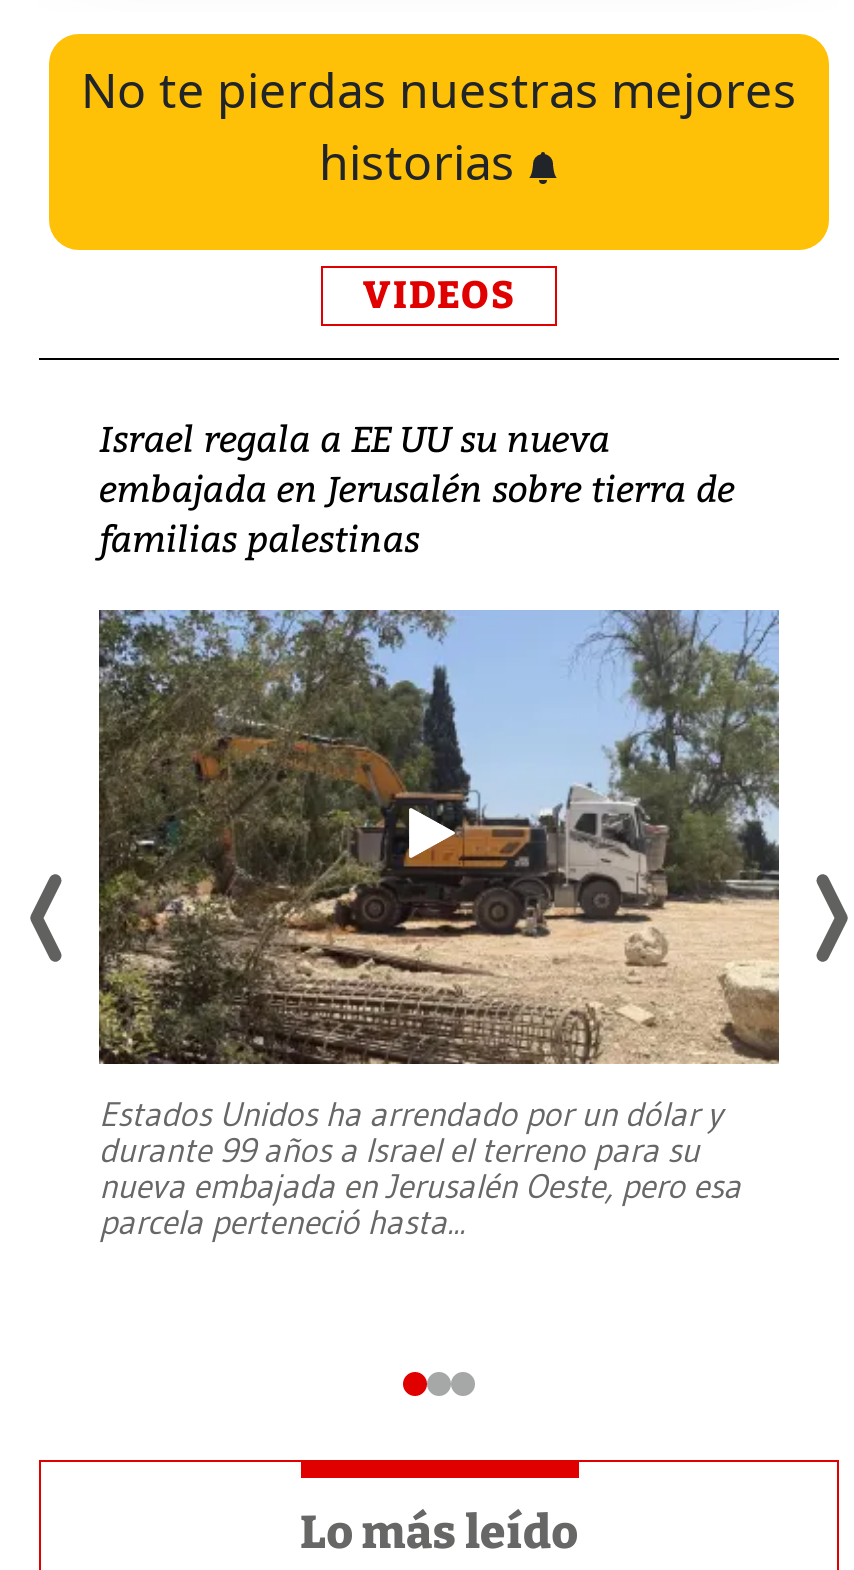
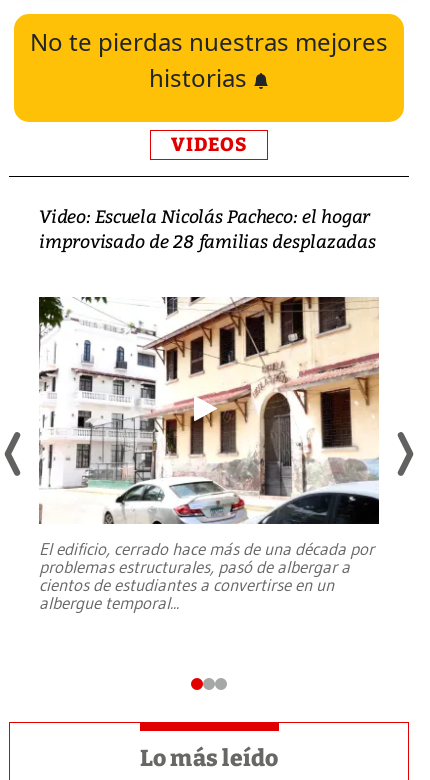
[99,413,735,563] Israel regala a EE UU su nueva | embajada en Jerusalén sobre tierra de | familias palestinas -> [39,203,375,253] Video: Escuela Nicolás Pacheco: el hogar | improvisado de 28 familias desplazadas
[97,608,781,1242] [image] | Estados Unidos ha arrendado por un dólar y | durante 99 años a Israel el terreno para su | nueva embajada en Jerusalén Oeste, pero esa | parcela perteneció hasta... -> [39,296,380,613] [image] | El edificio, cerrado hace más de una década por | problemas estructurales, pasó de albergar a | cientos de estudiantes a convertirse en un | albergue temporal...

